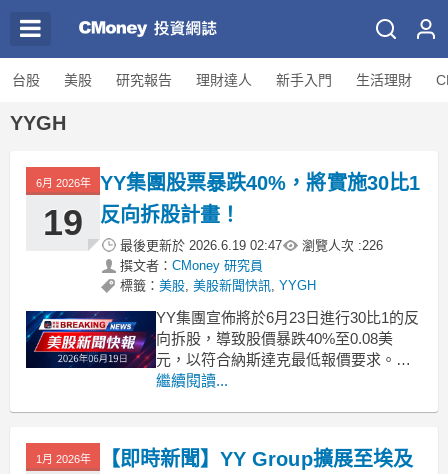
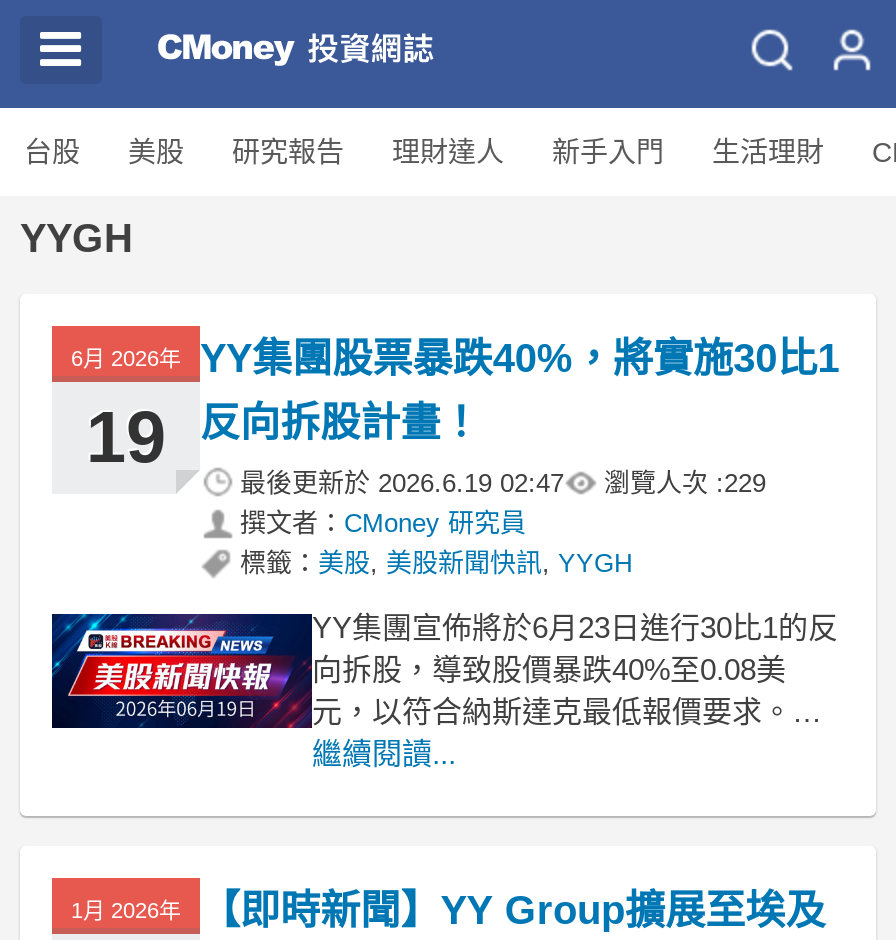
[120,238,383,253] 最後更新於2026.6.19 02:47 瀏覽人次 : 226 -> [240,468,766,498] 最後更新於2026.6.19 02:47 瀏覽人次 : 229

